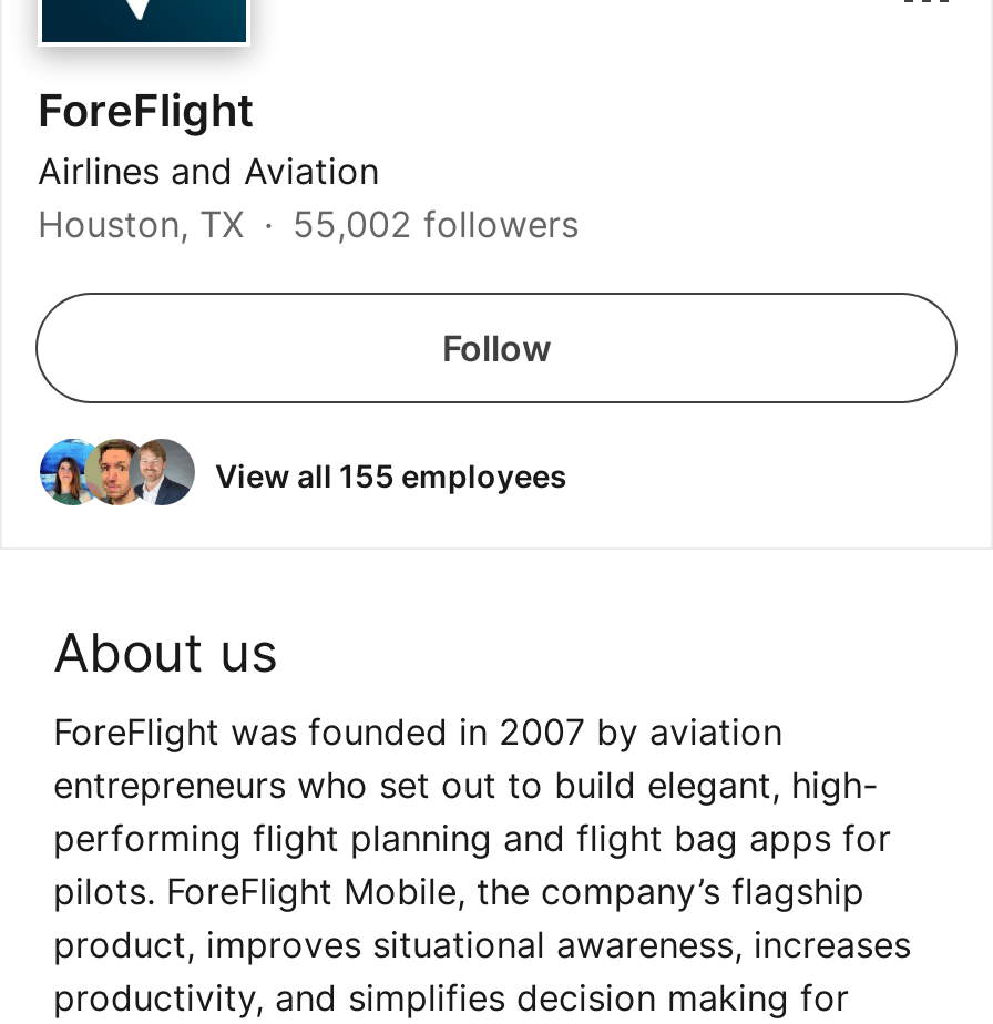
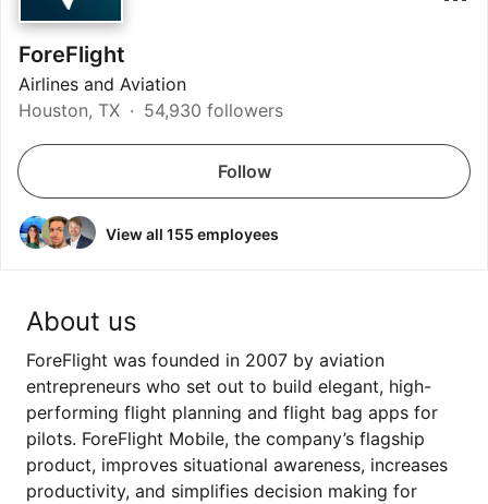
[38,202,579,246] Houston, TX 55,002 followers -> [19,99,283,121] Houston, TX 54,930 followers

